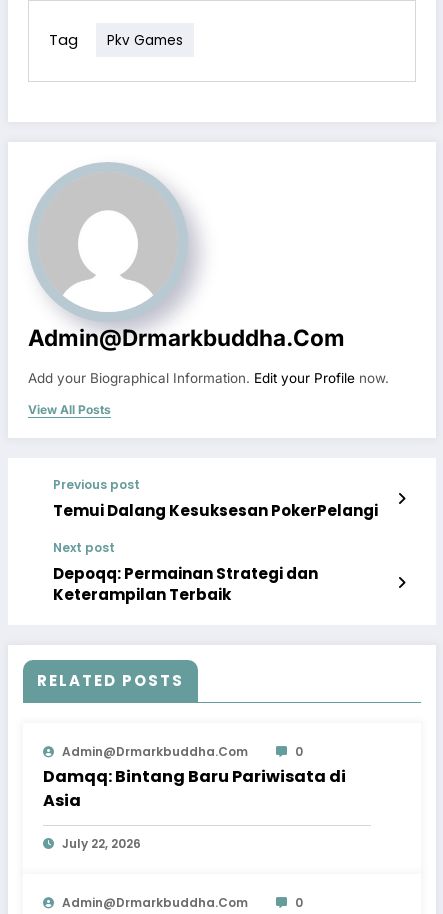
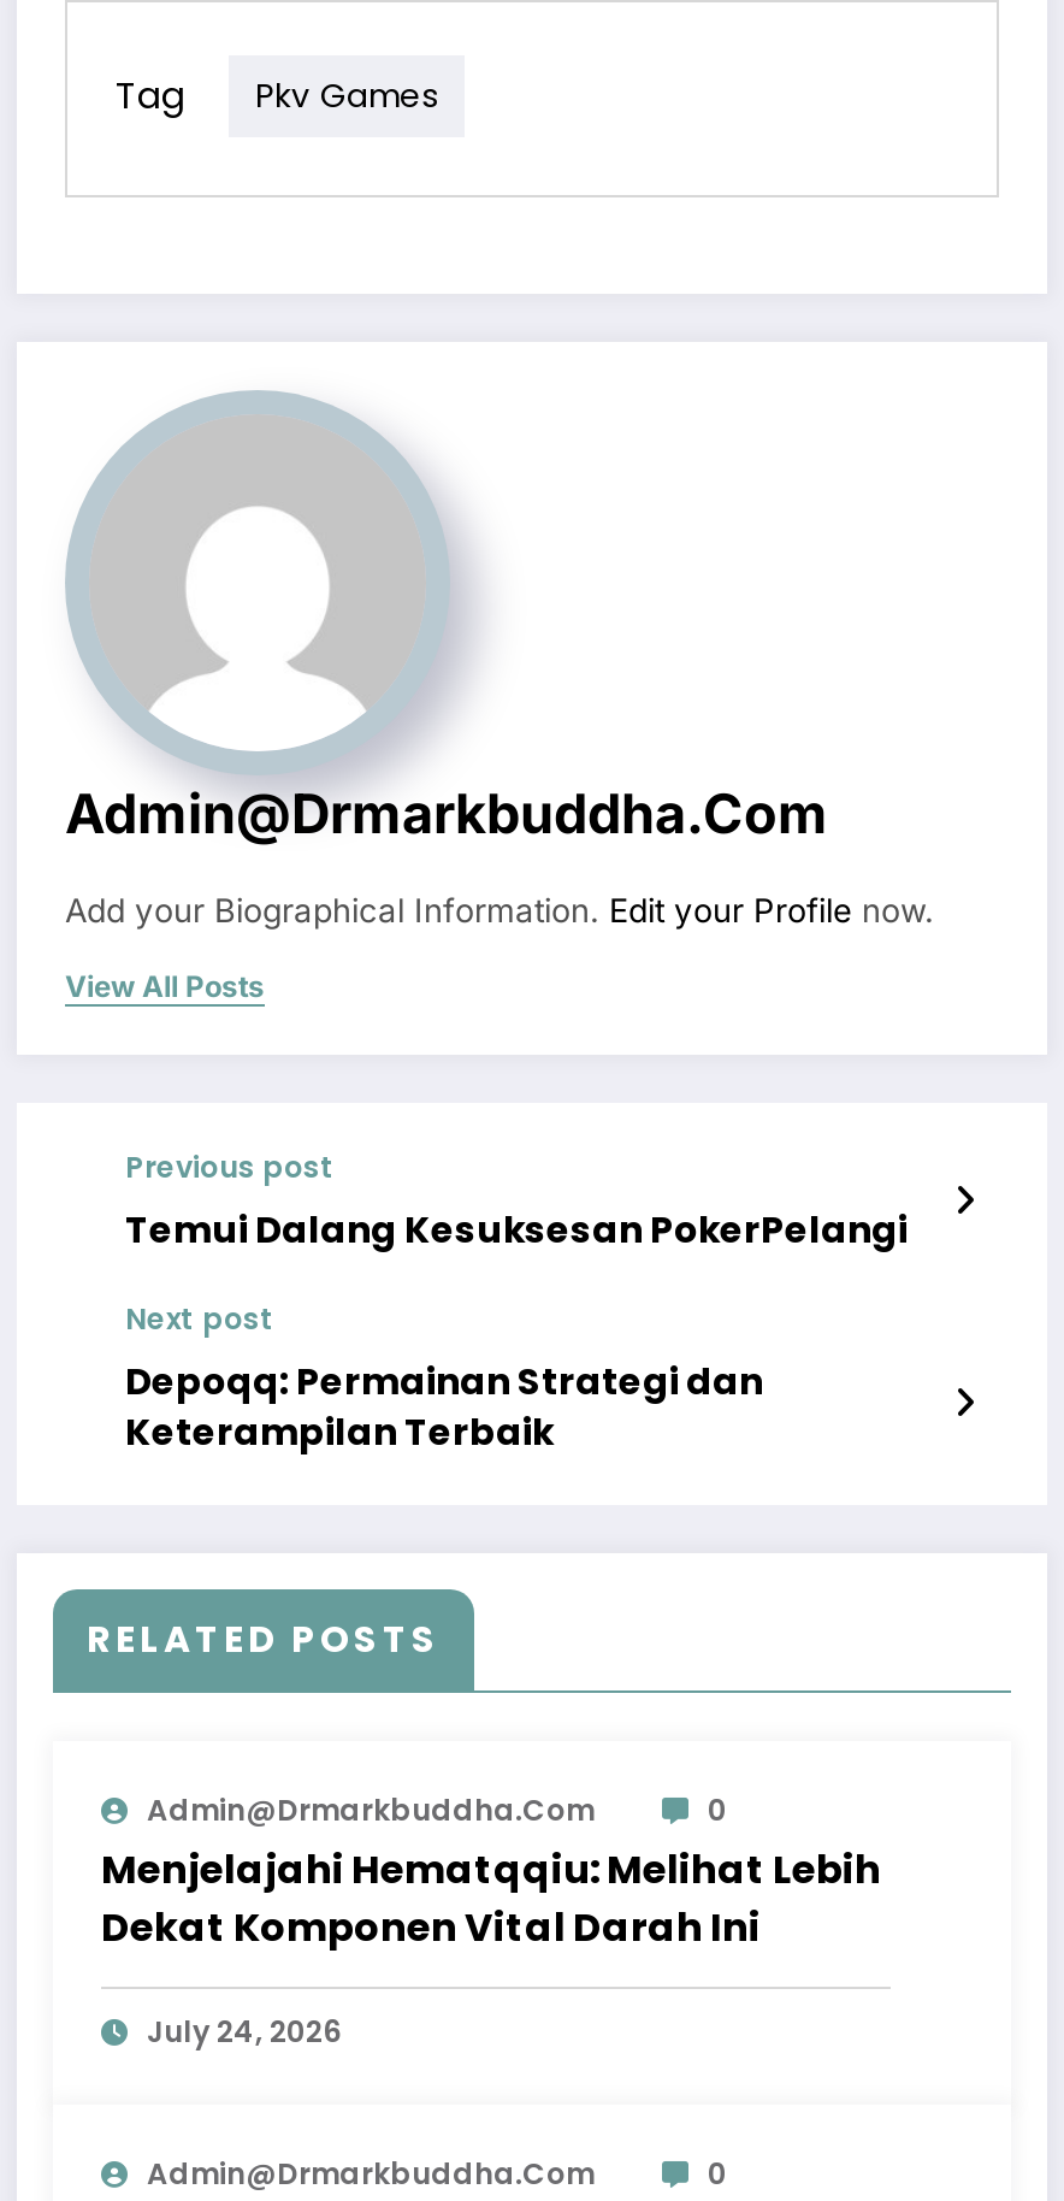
[43,765,346,812] Damqq: Bintang Baru Pariwisata di | Asia -> [101,1841,881,1955] Menjelajahi Hematqqiu: Melihat Lebih | Dekat Komponen Vital Darah Ini
[62,835,141,852] July 22, 2026 -> [147,2010,342,2051] July 24, 2026

